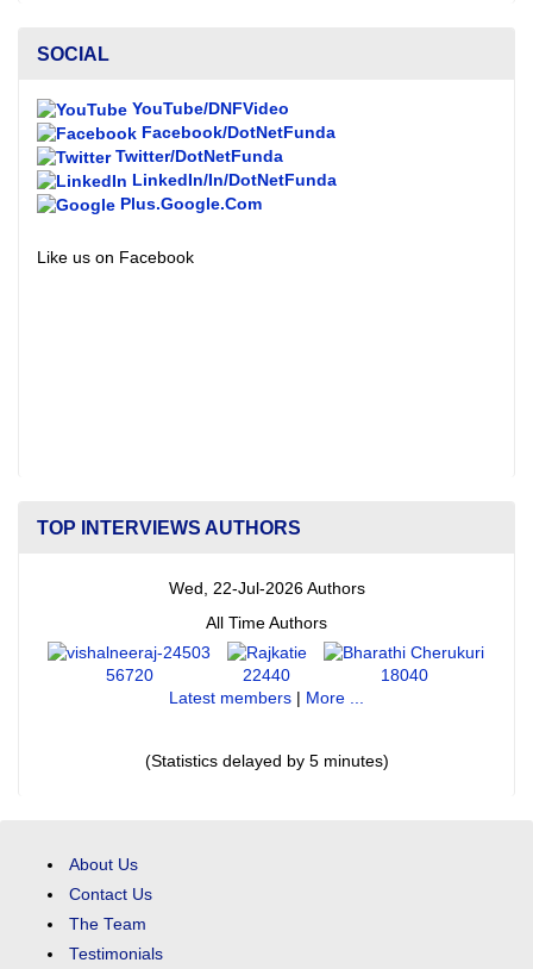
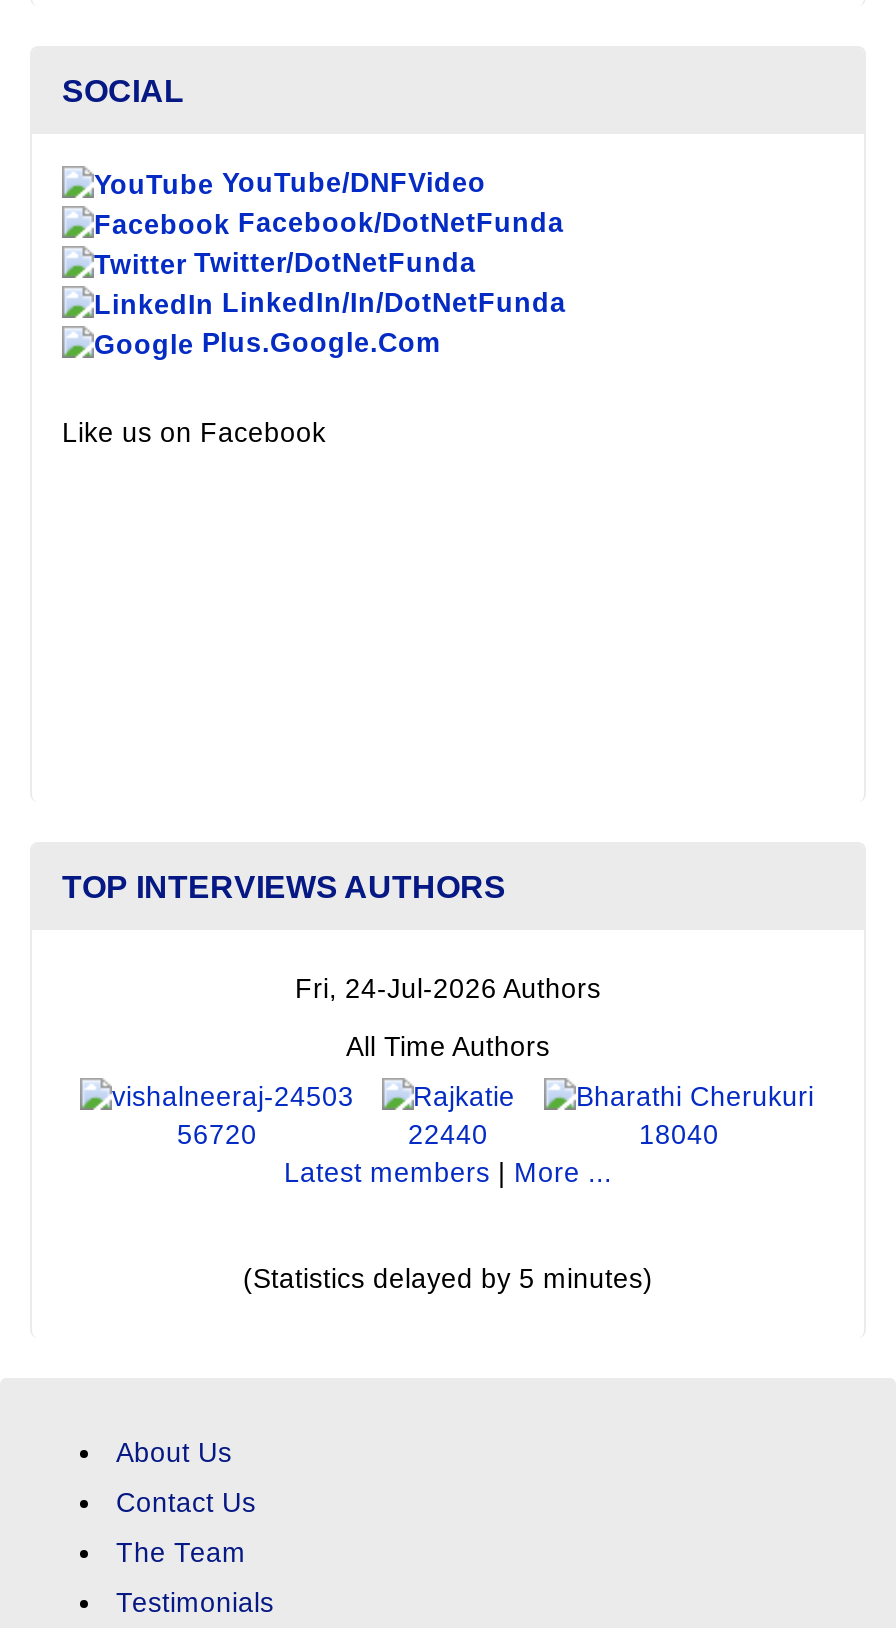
[168,579,365,597] Wed, 22-Jul-2026 Authors -> [295,973,601,1003] Fri, 24-Jul-2026 Authors

